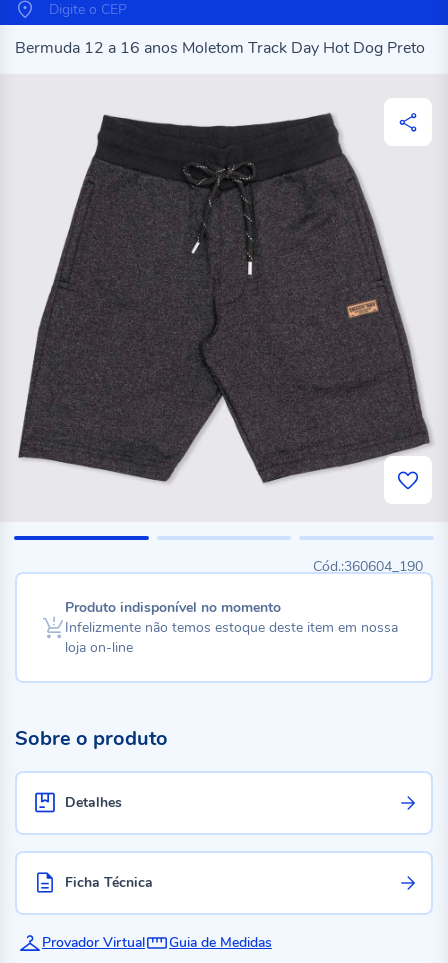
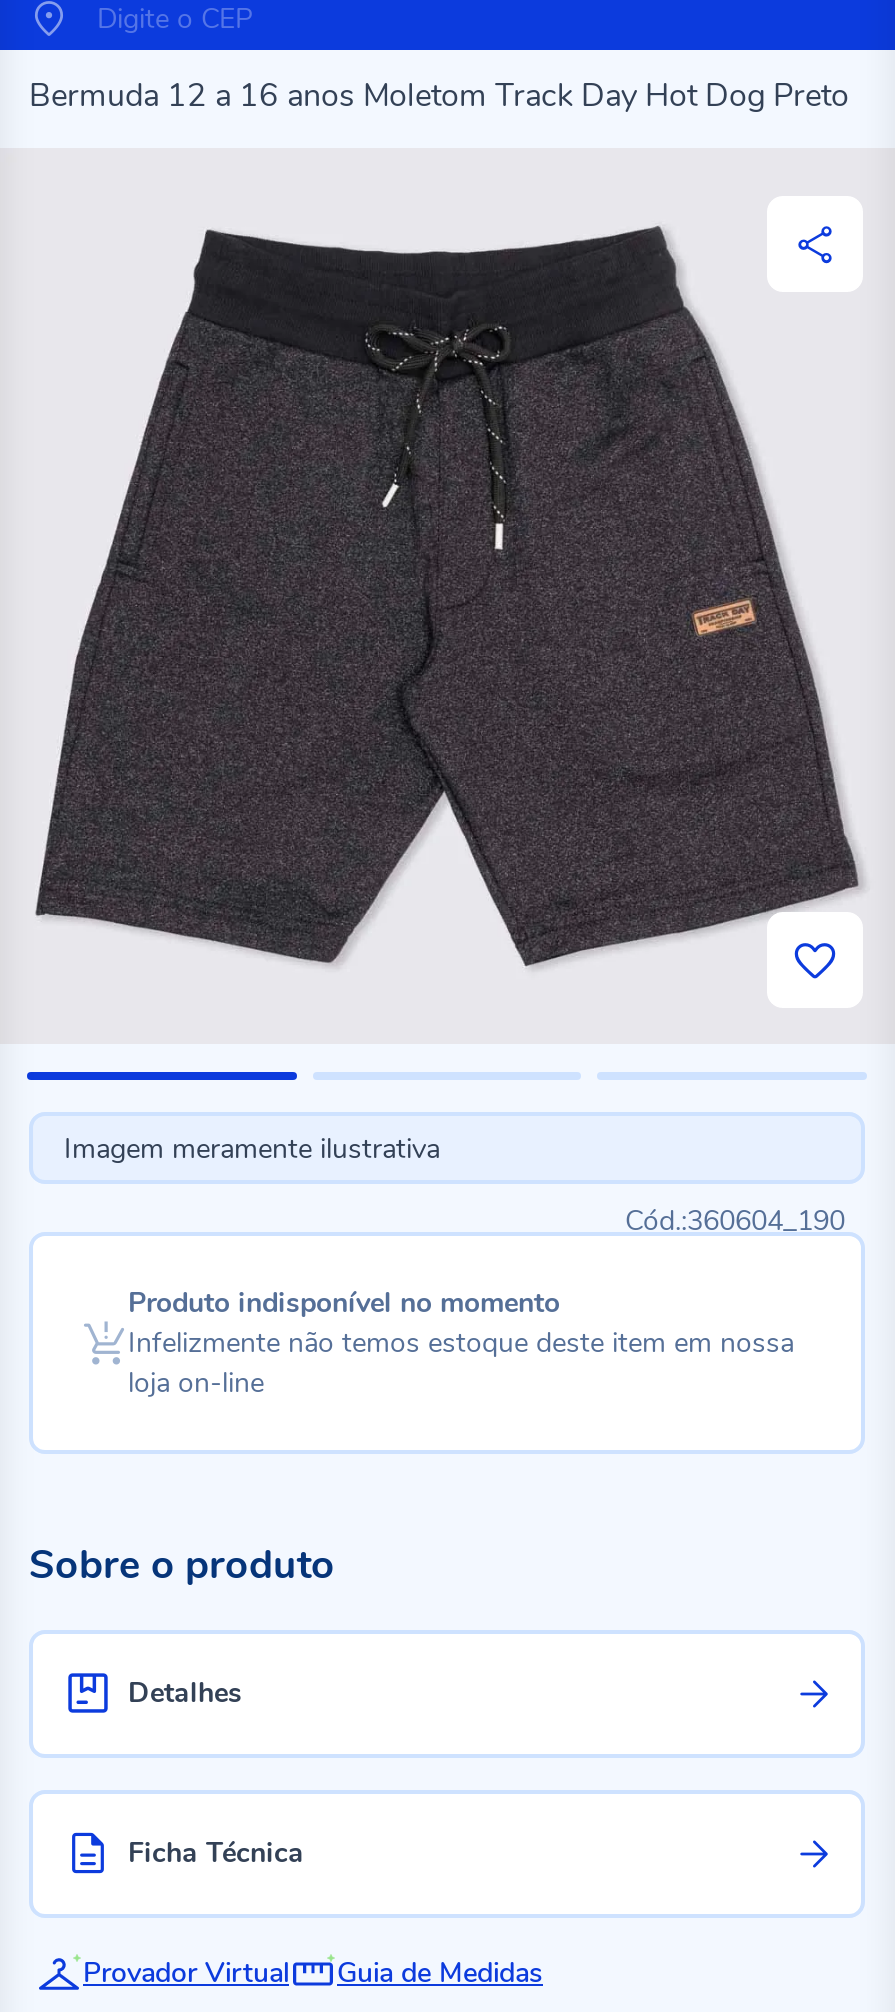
none -> [64,1129,440,1167] Imagem meramente ilustrativa

